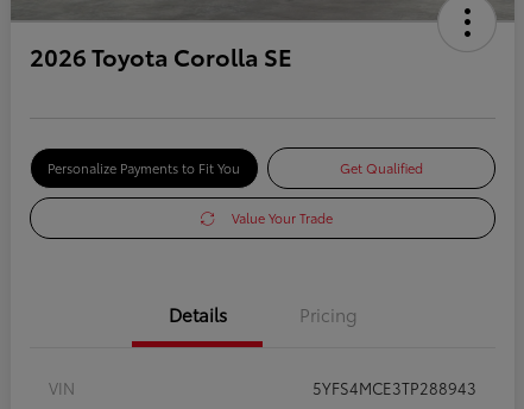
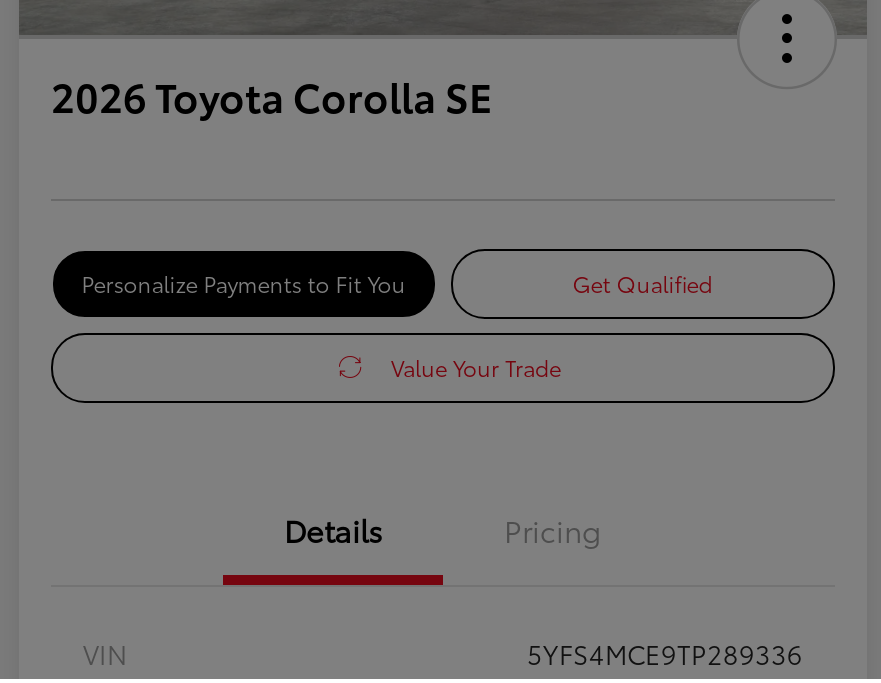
[312,377,476,399] 5YFS4MCE3TP288943 -> [527,634,803,670] 5YFS4MCE9TP289336

